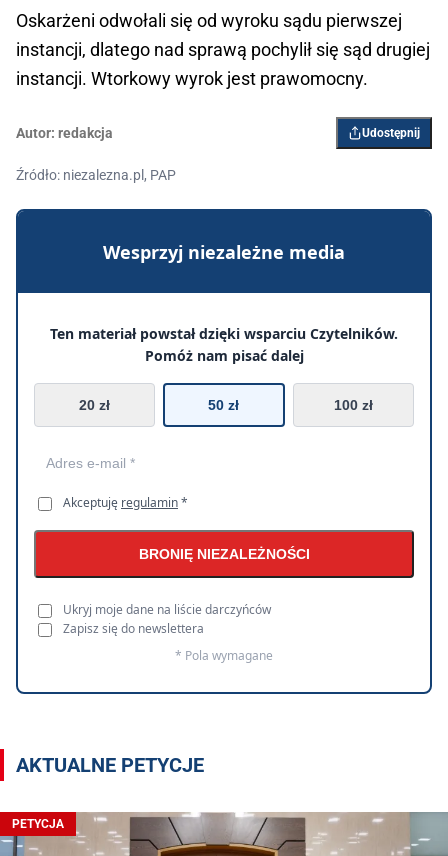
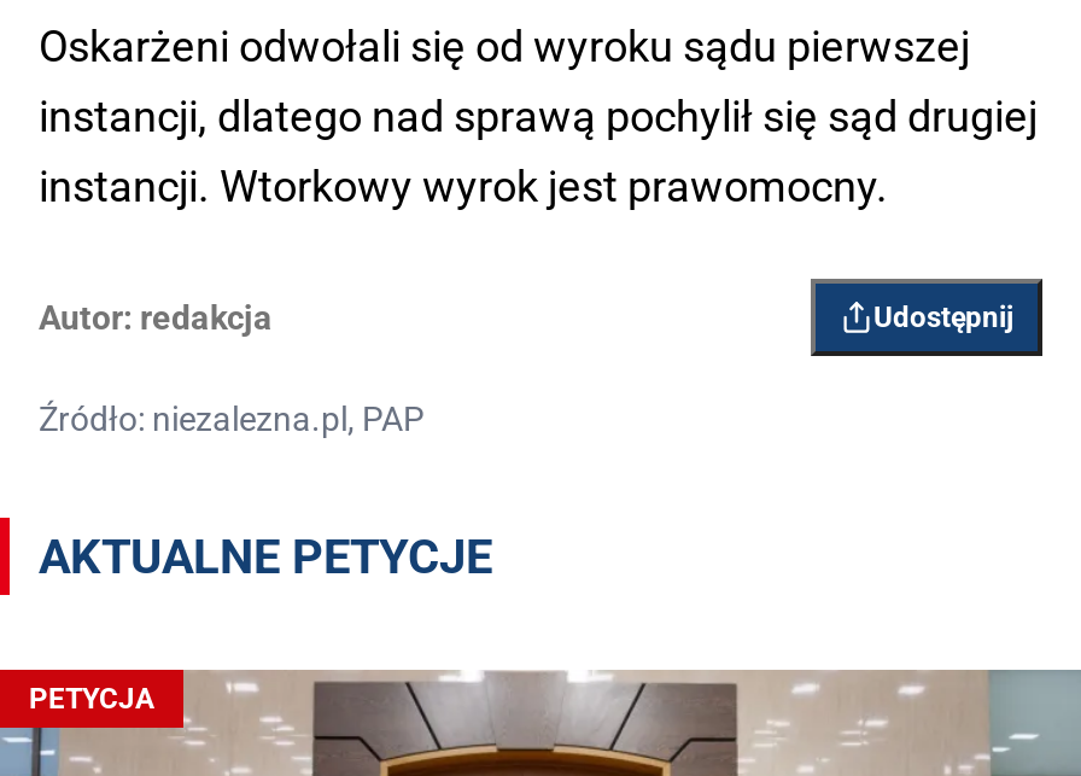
[15,208,433,695] [image] | Wesprzyj niezależne media | Ten materiał powstał dzięki wsparciu Czytelników. | Pomóż nam pisać dalej | 20 zł | 50 zł | 100 zł -> none
[63,494,309,664] Akceptuję regulamin * | BRONIĘ NIEZALEŻNOŚCI | Ukryj moje dane na liście darczyńców | Zapisz się do newslettera | * Pola wymagane -> none

